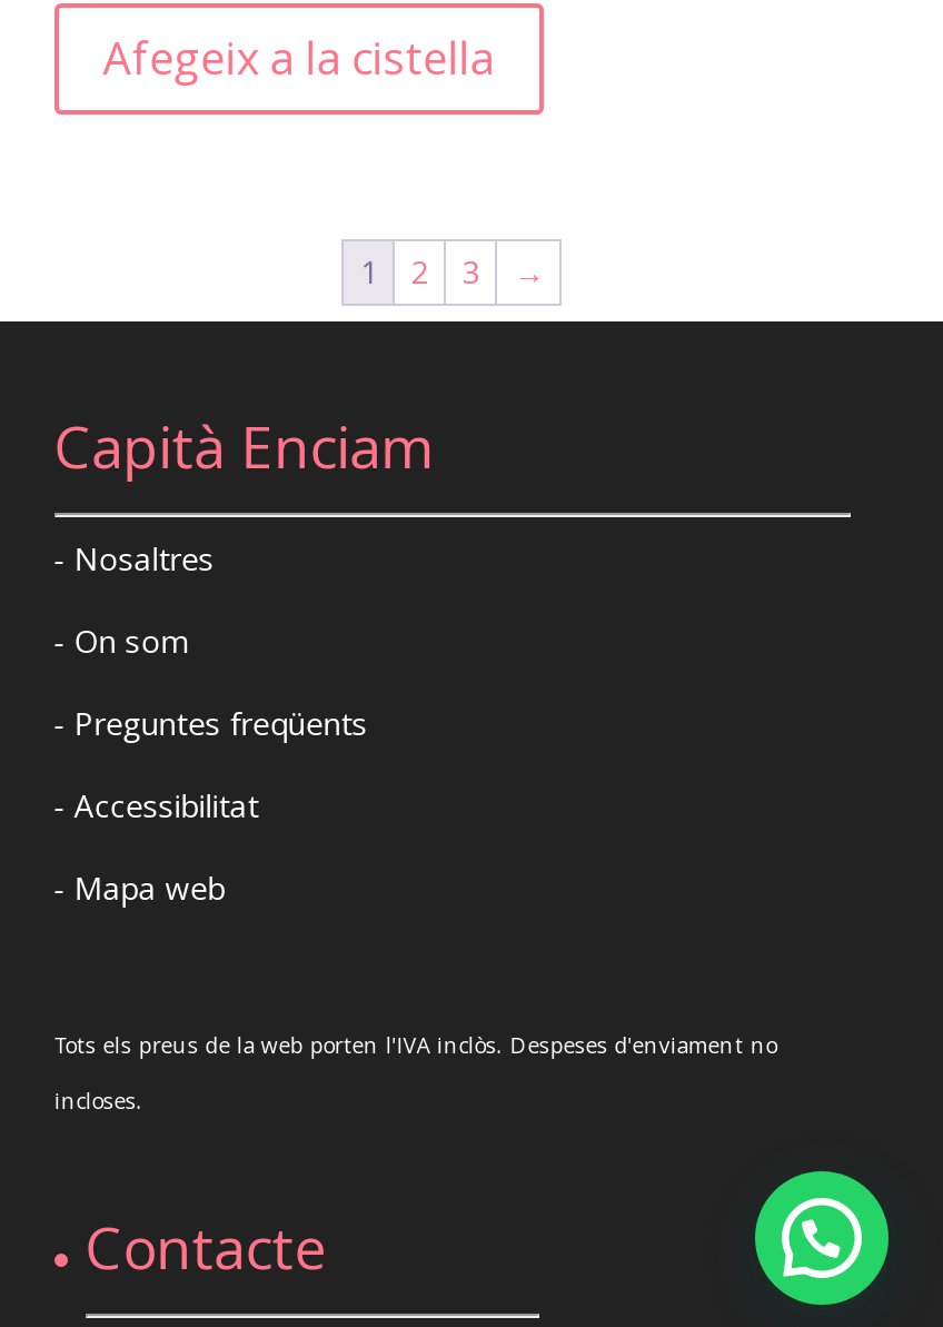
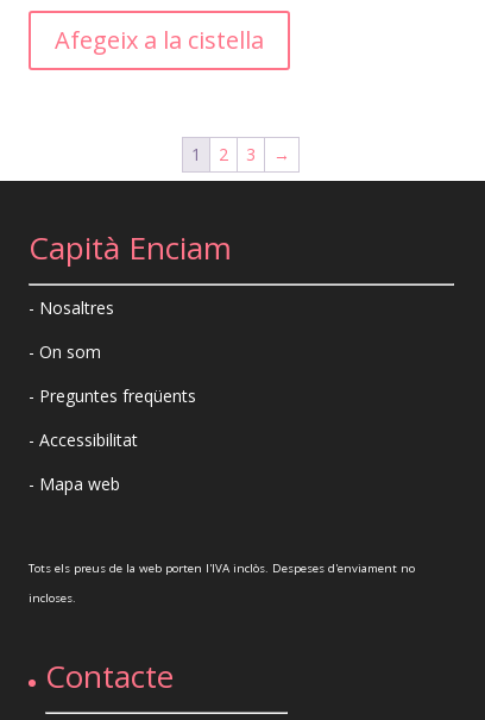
[753,1169,891,1307] [image] -> none

